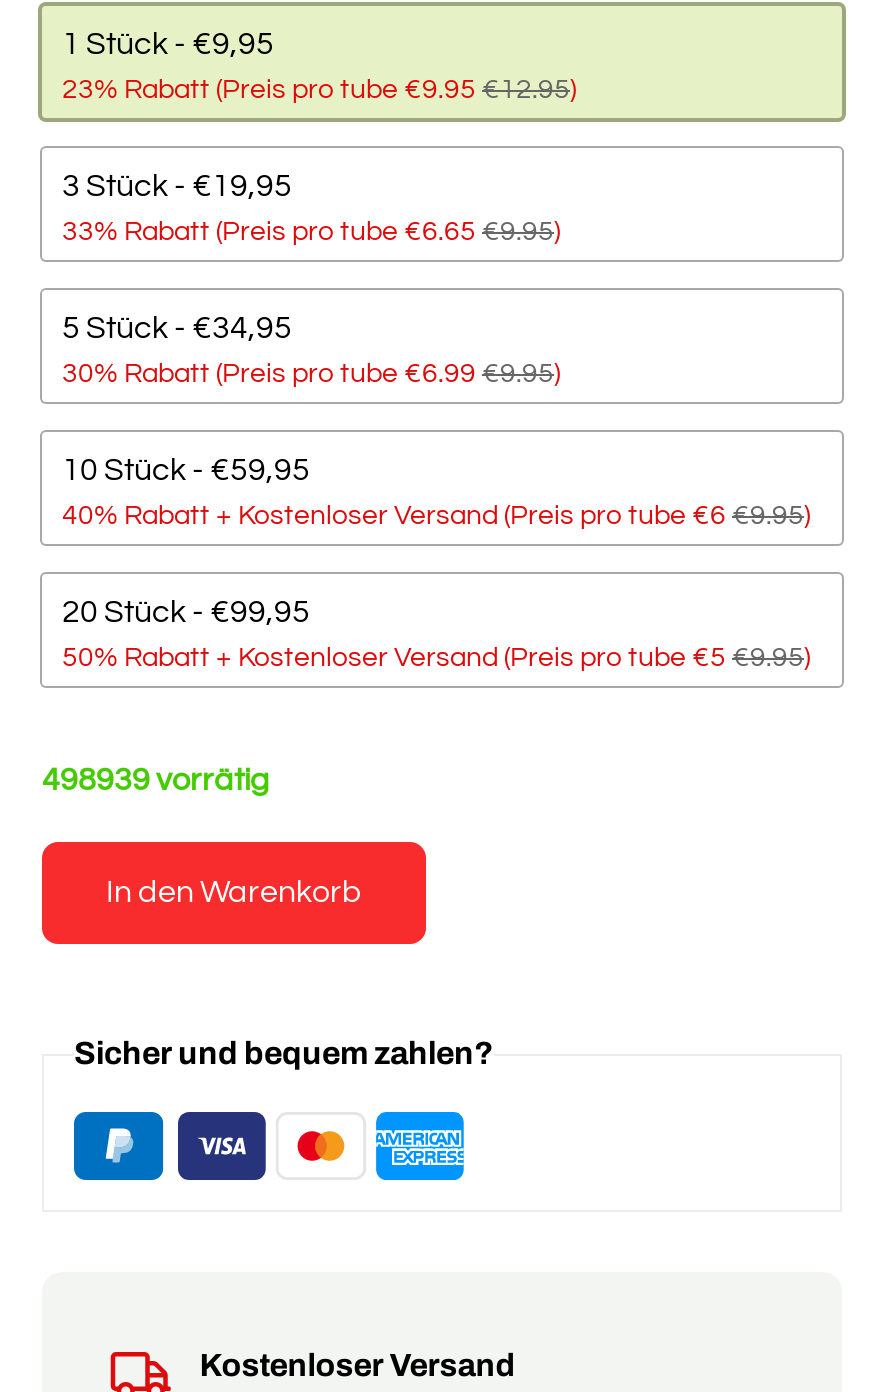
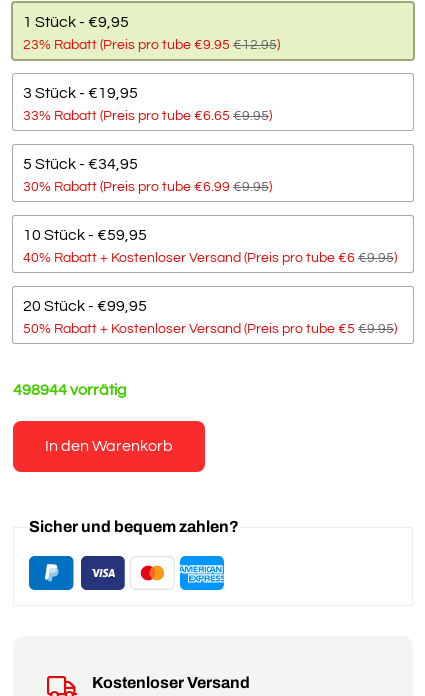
[42,763,270,795] 498939 vorrätig -> [13,382,127,398] 498944 vorrätig

